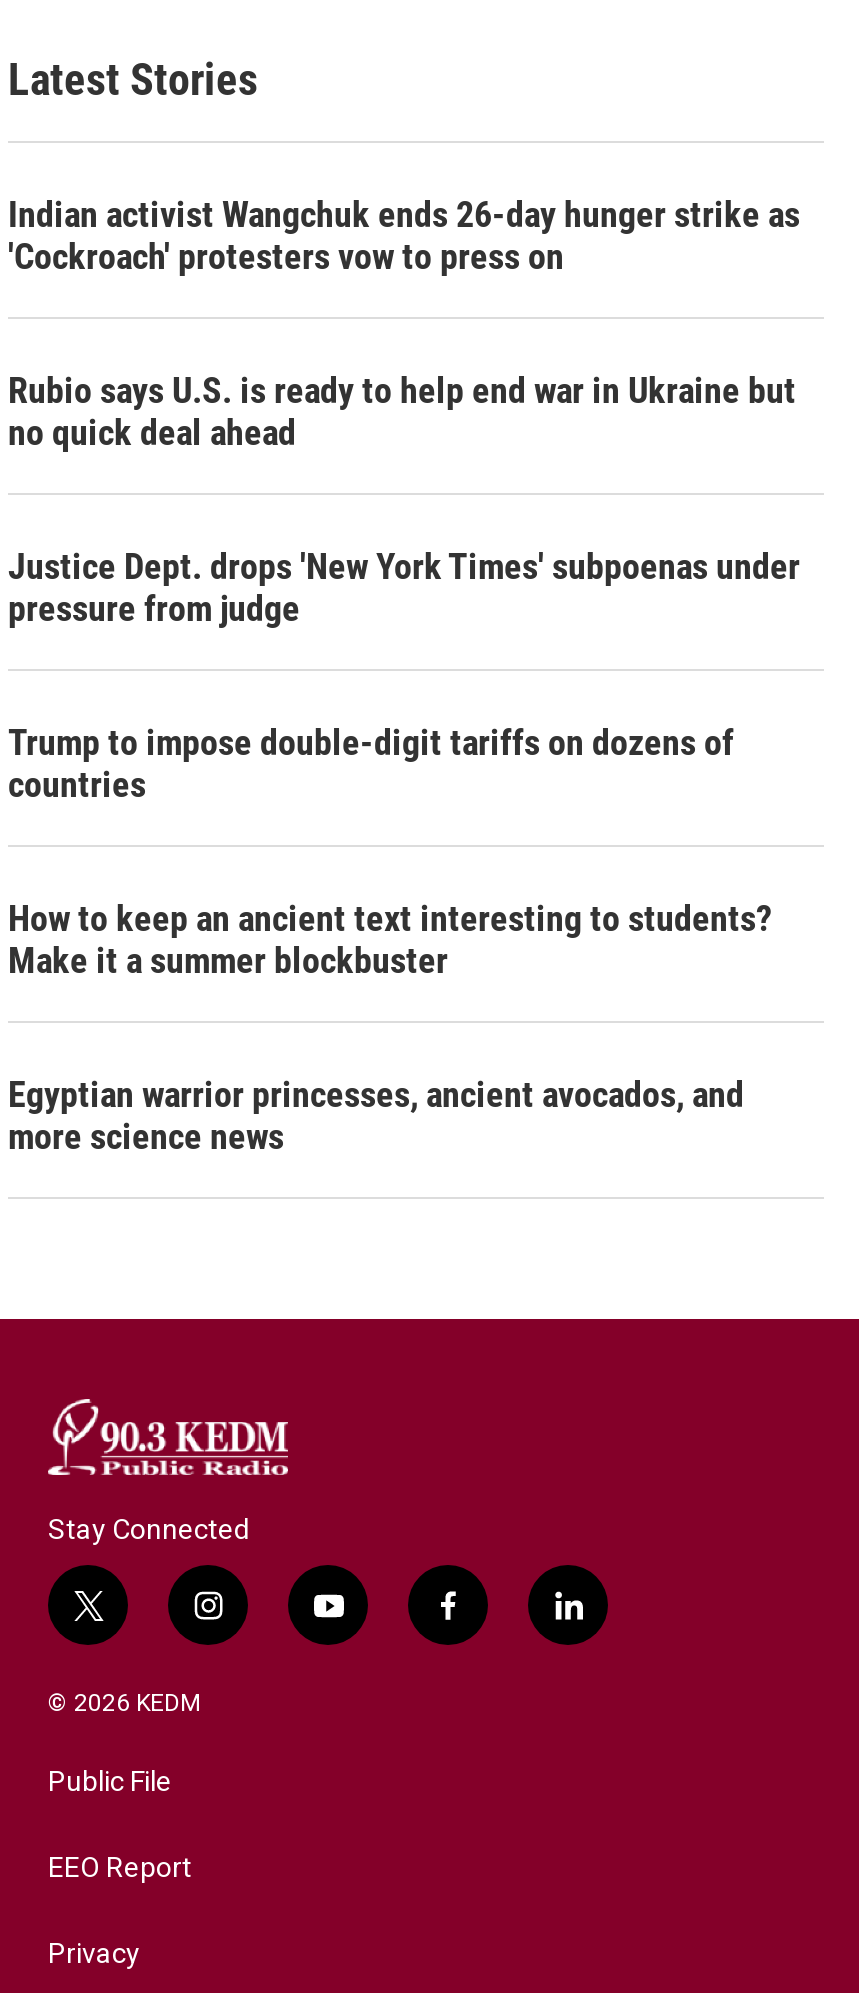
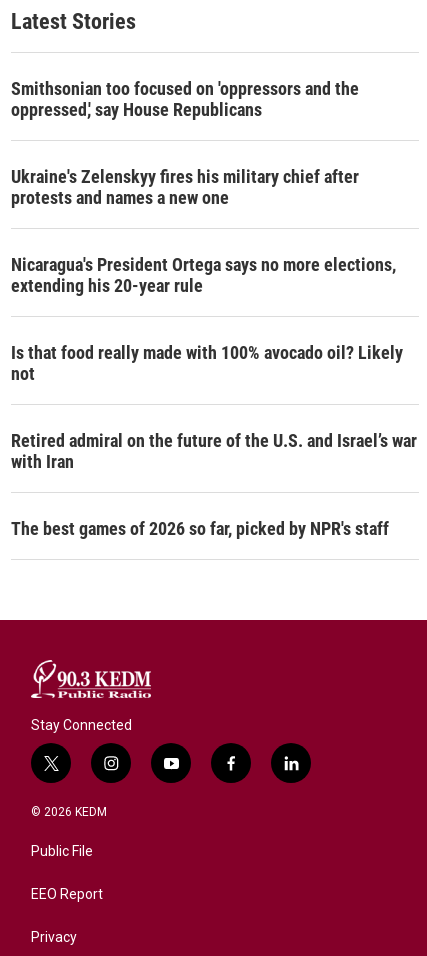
[8,193,800,277] Indian activist Wangchuk ends 26-day hunger strike as | 'Cockroach' protesters vow to press on -> [11,78,359,120] Smithsonian too focused on 'oppressors and the | oppressed,' say House Republicans
[8,369,796,453] Rubio says U.S. is ready to help end war in Ukraine but | no quick deal ahead -> [11,166,359,208] Ukraine's Zelenskyy fires his military chief after | protests and names a new one
[8,545,800,629] Justice Dept. drops 'New York Times' subpoenas under | pressure from judge -> [11,254,396,296] Nicaragua's President Ortega says no more elections, | extending his 20-year rule
[8,721,734,805] Trump to impose double-digit tariffs on dozens of | countries -> [11,342,403,384] Is that food really made with 100% avocado oil? Likely | not
[8,897,772,981] How to keep an ancient text interesting to students? | Make it a summer blockbuster -> [11,430,417,472] Retired admiral on the future of the U.S. and Israel’s war | with Iran
[8,1073,744,1157] Egyptian warrior princesses, ancient avocados, and | more science news -> [11,518,389,539] The best games of 2026 so far, picked by NPR's staff

